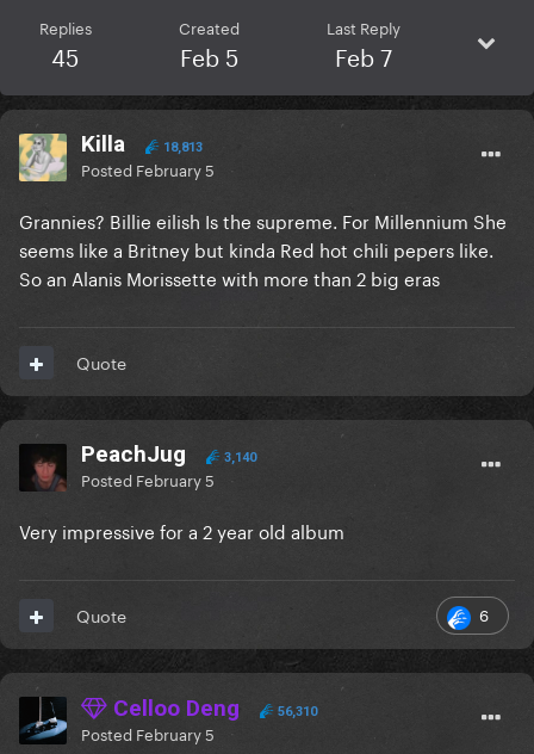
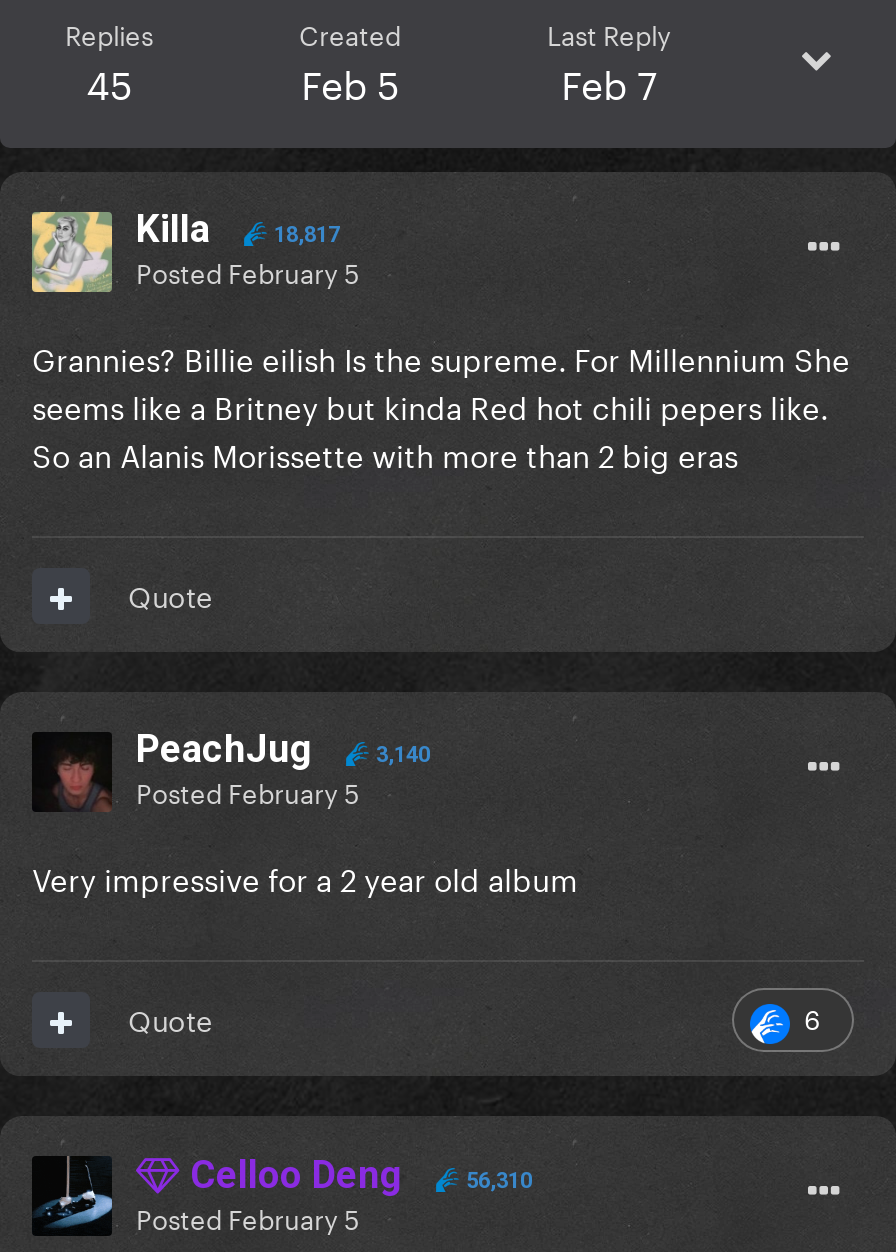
[160,140,203,156] 18,813 -> [268,223,340,249] 18,817

